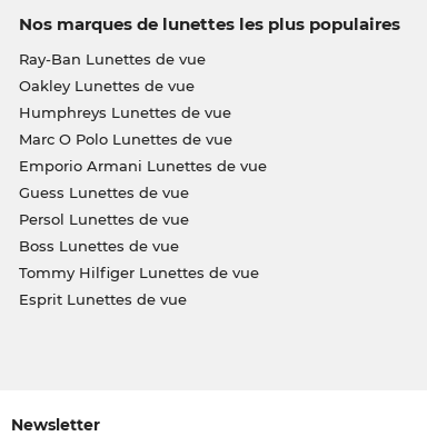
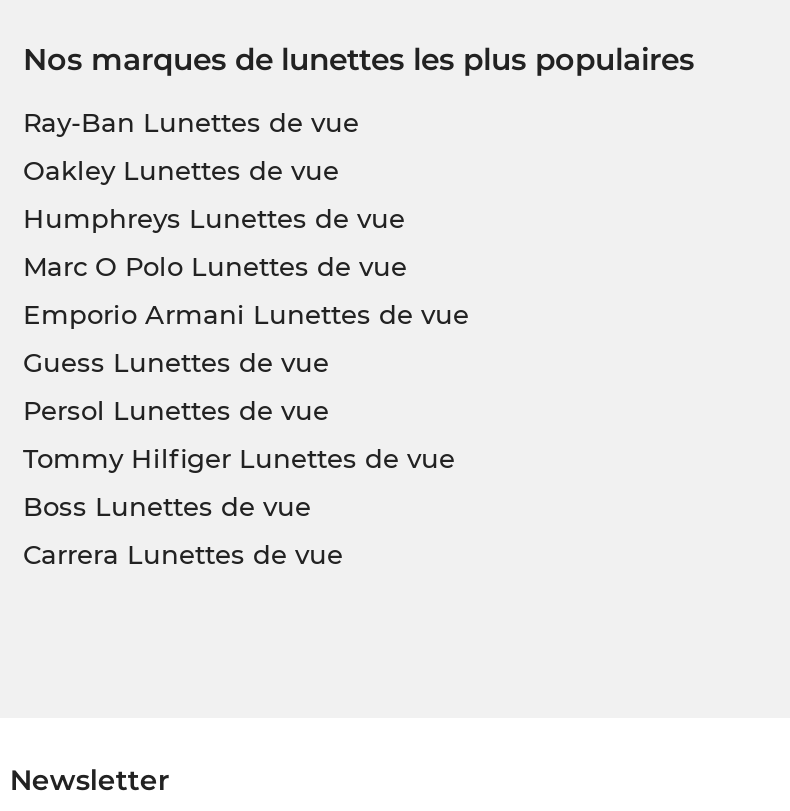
moved [18,237,178,255] -> [23,490,311,522]: Boss Lunettes de vue
moved [18,264,259,282] -> [23,442,455,474]: Tommy Hilfiger Lunettes de vue
[18,290,186,308] Esprit Lunettes de vue -> [23,538,343,570] Carrera Lunettes de vue

